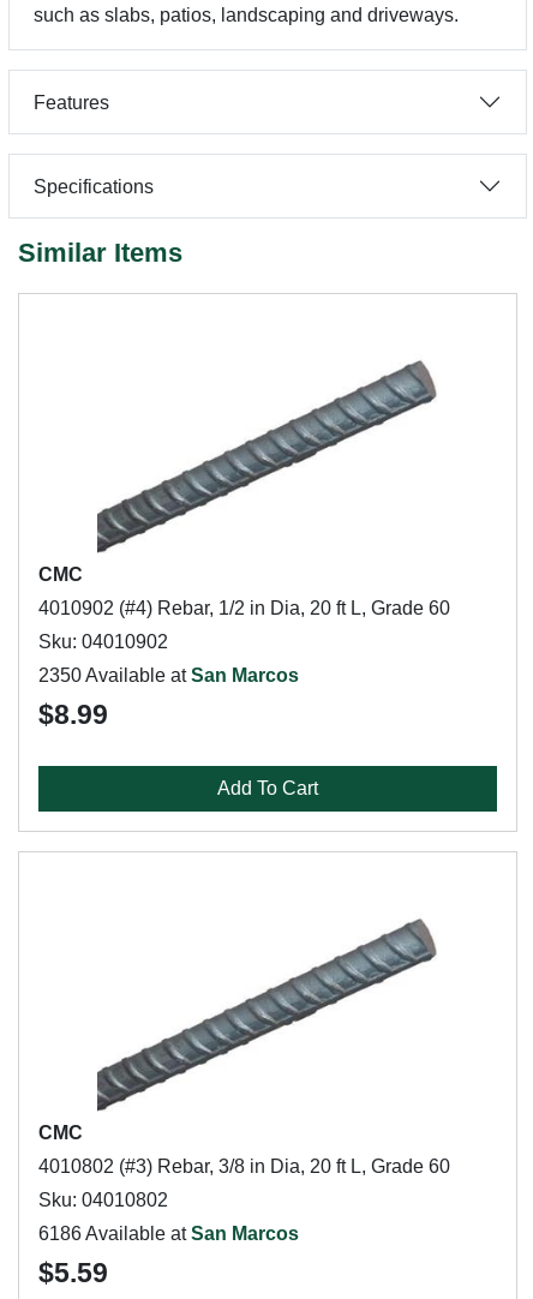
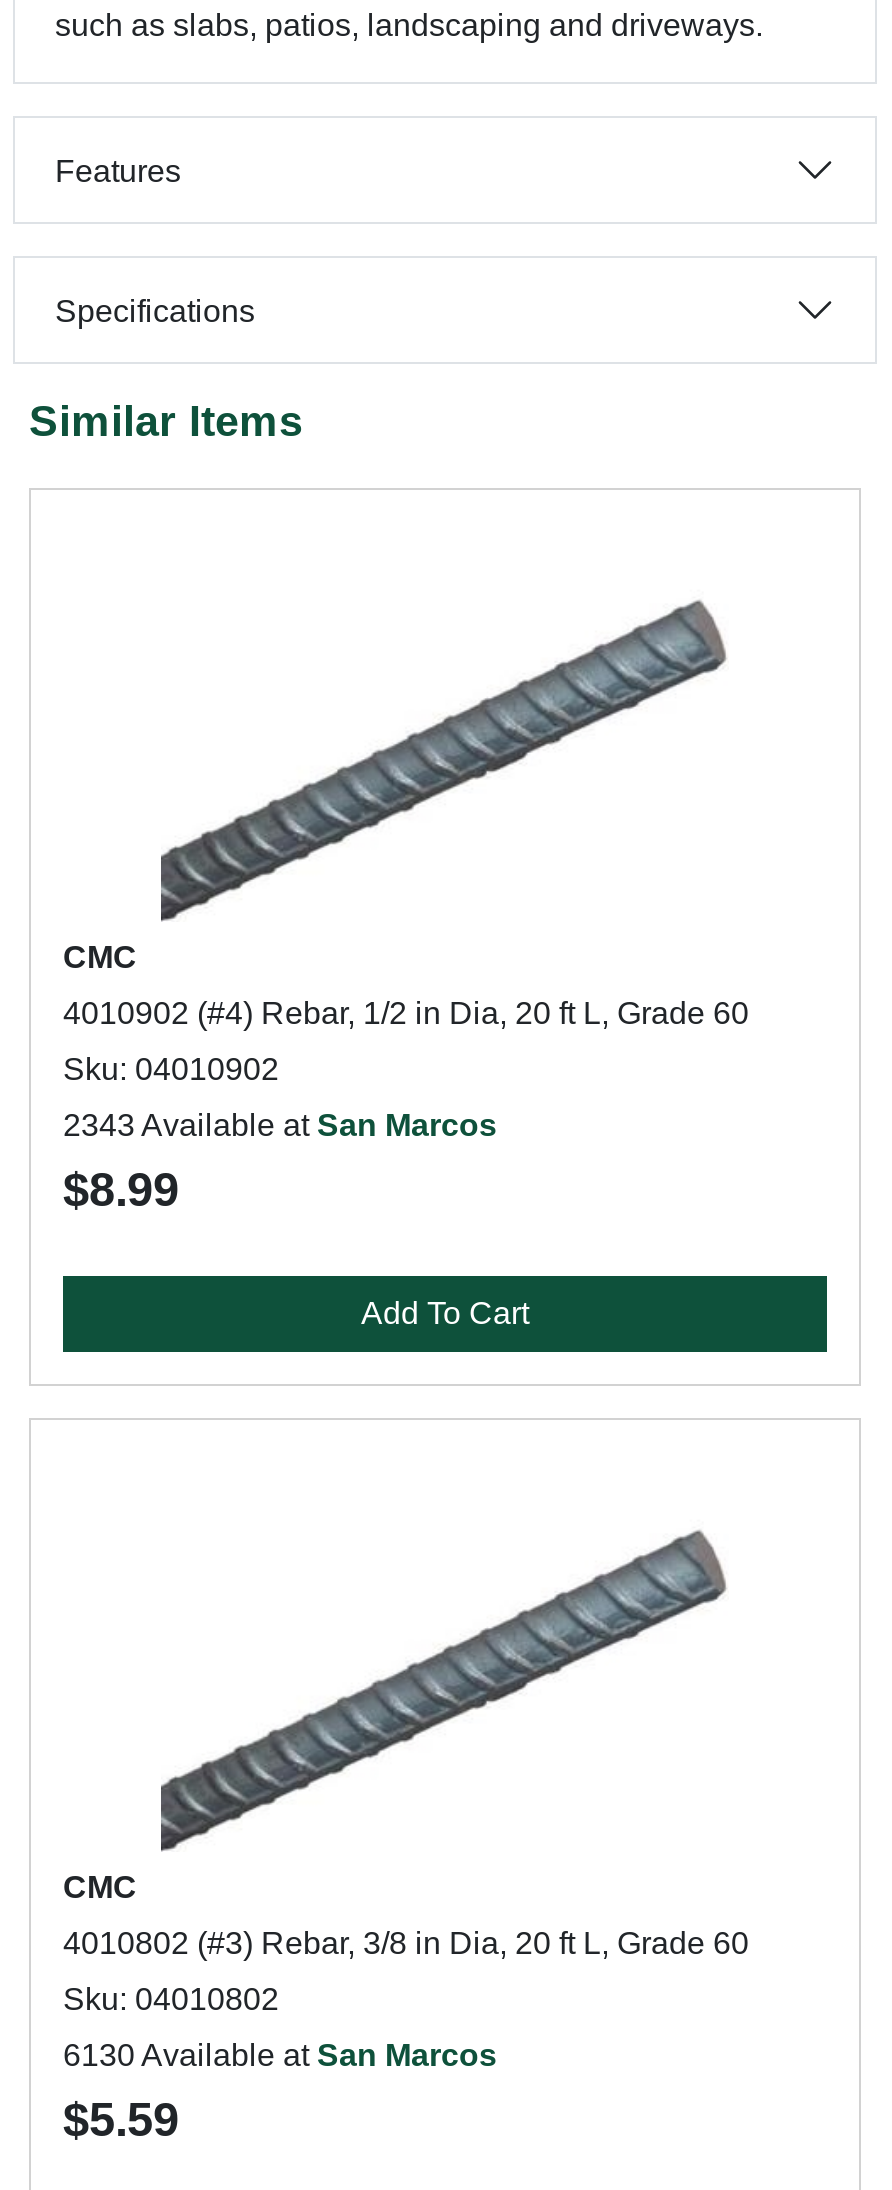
[38,665,299,686] 2350 Available at San Marcos -> [63,1108,497,1142] 2343 Available at San Marcos
[38,1223,299,1244] 6186 Available at San Marcos -> [63,2038,497,2072] 6130 Available at San Marcos

